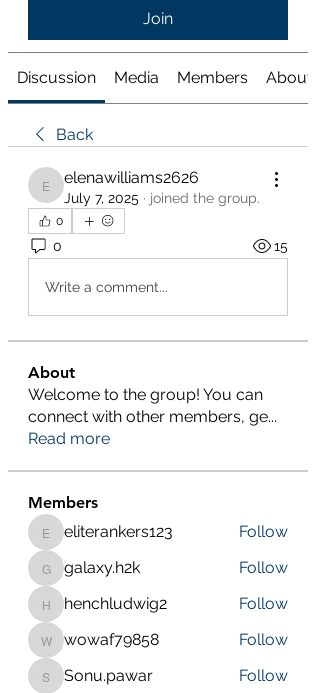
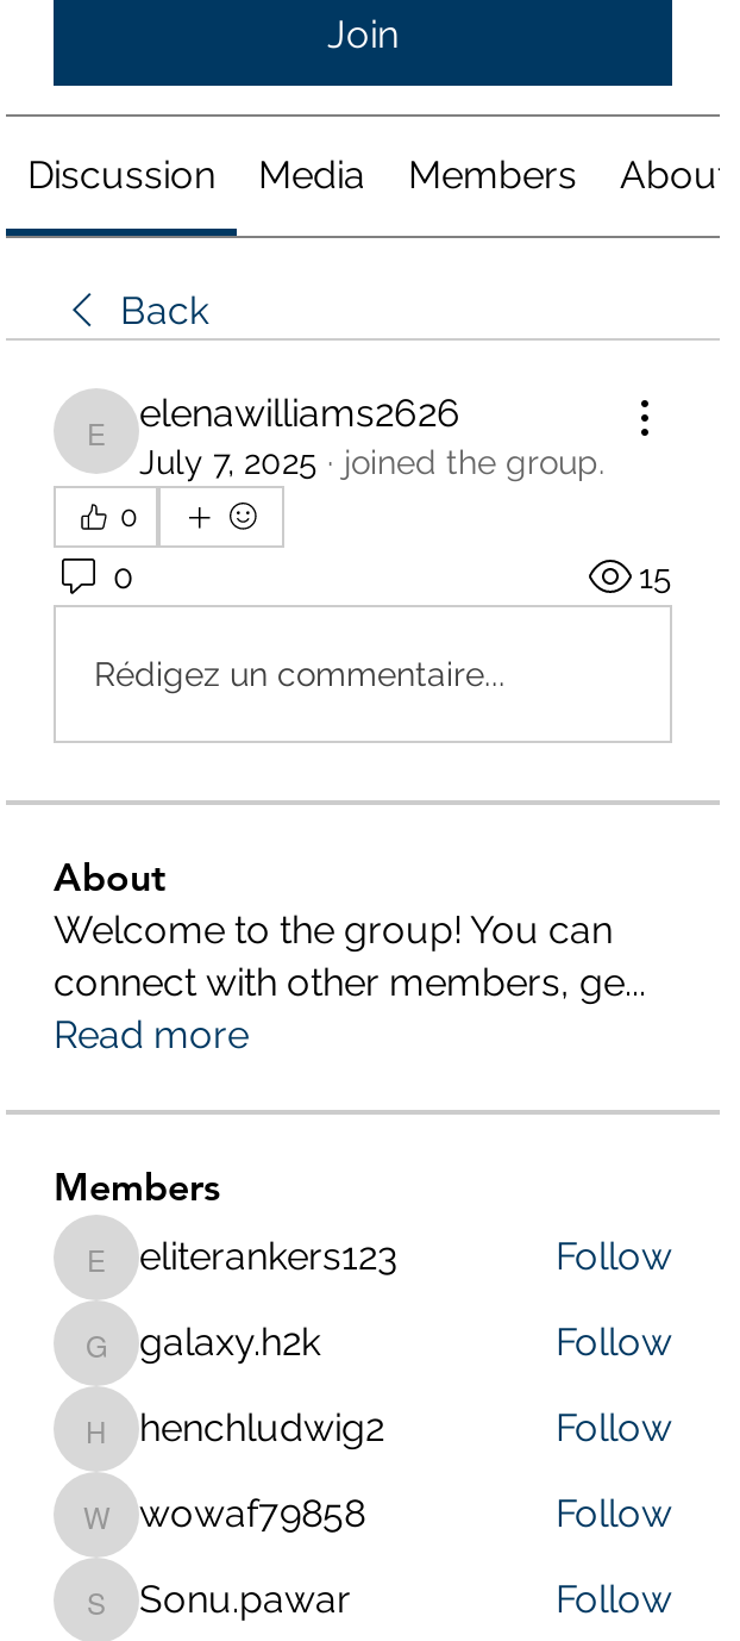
[45,278,168,294] Write a comment... -> [94,654,506,692] Rédigez un commentaire...

